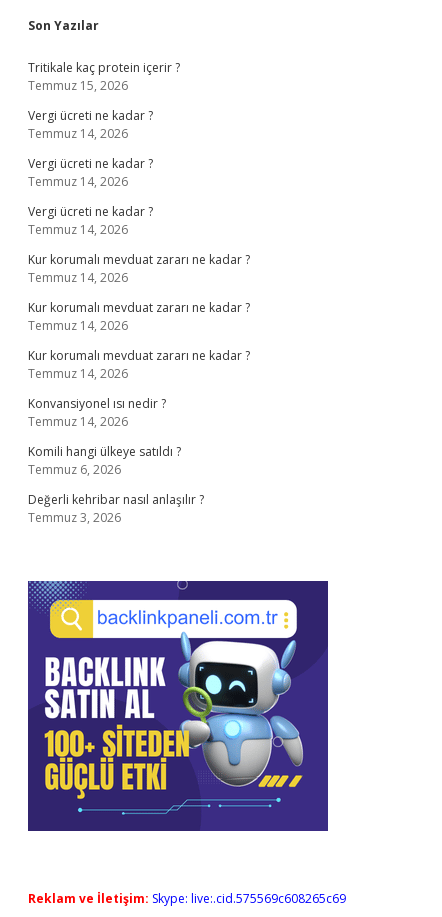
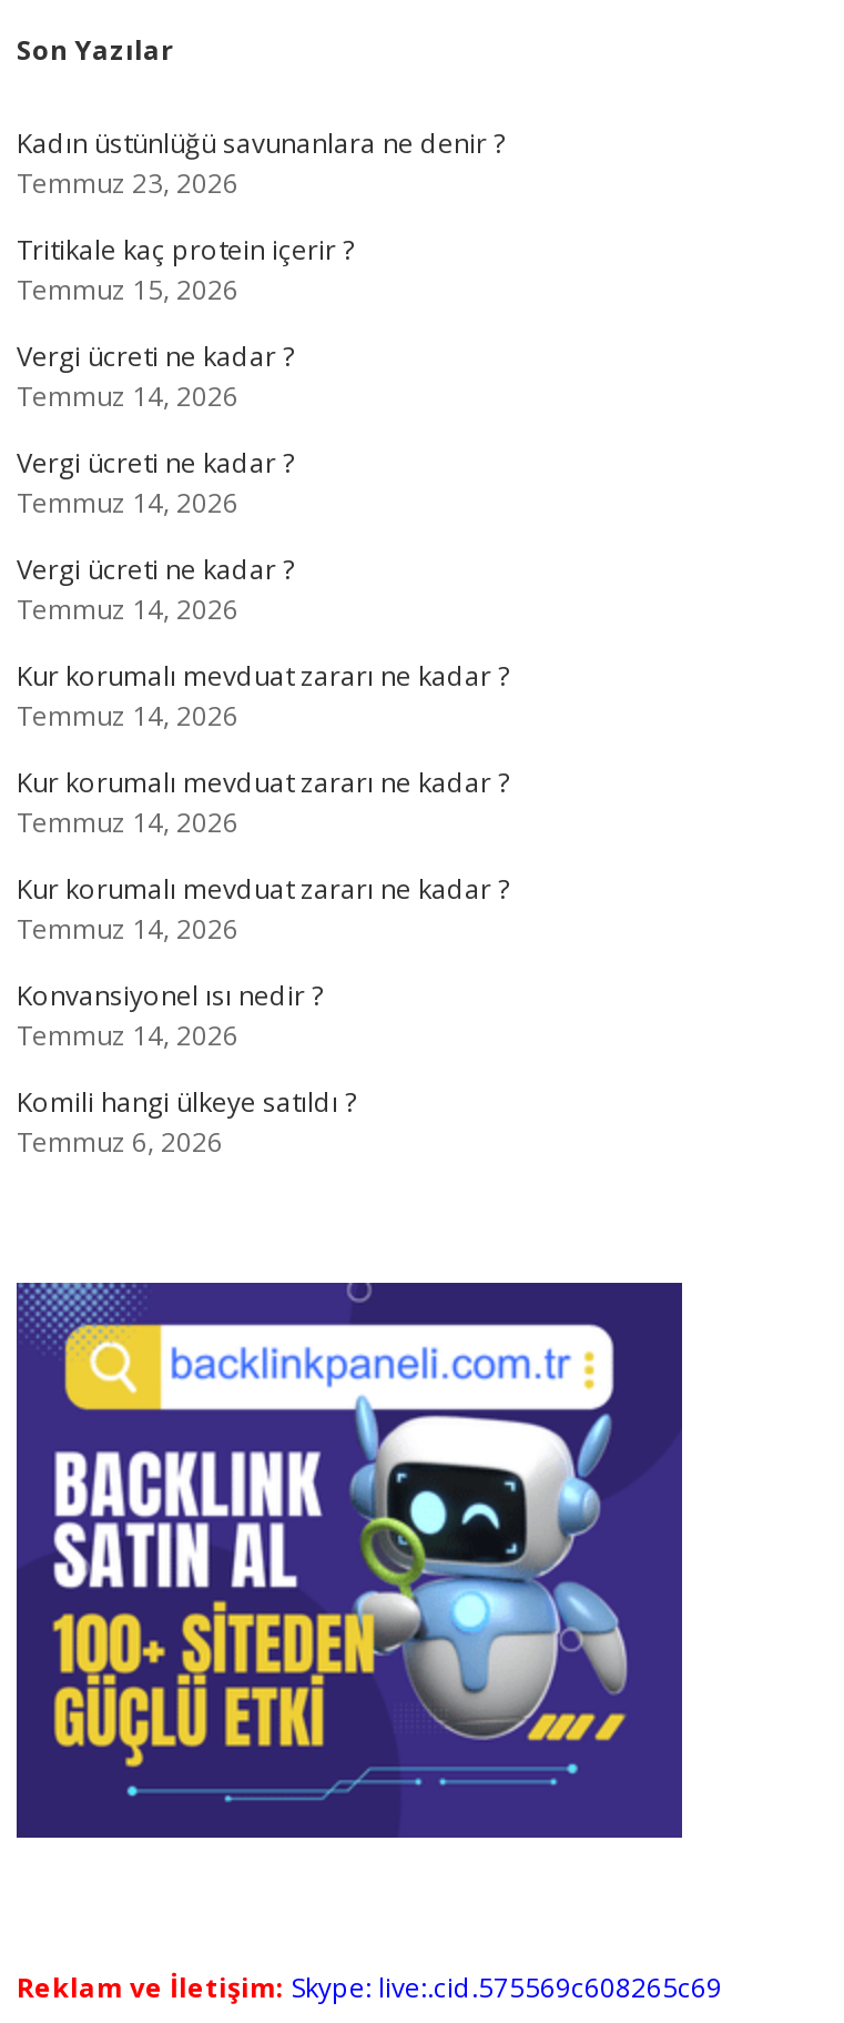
none -> [17,124,505,202] Kadın üstünlüğü savunanlara ne denir ? | Temmuz 23, 2026
moved [28,59,250,478] -> [17,231,509,1161]: Tritikale kaç protein içerir ? | Temmuz 15, 2026 | Vergi ücreti ne kadar ? | ... | Komili hangi ülkeye satıldı ? | Temmuz 6, 2026
[28,491,204,526] Değerli kehribar nasıl anlaşılır ? | Temmuz 3, 2026 -> none

